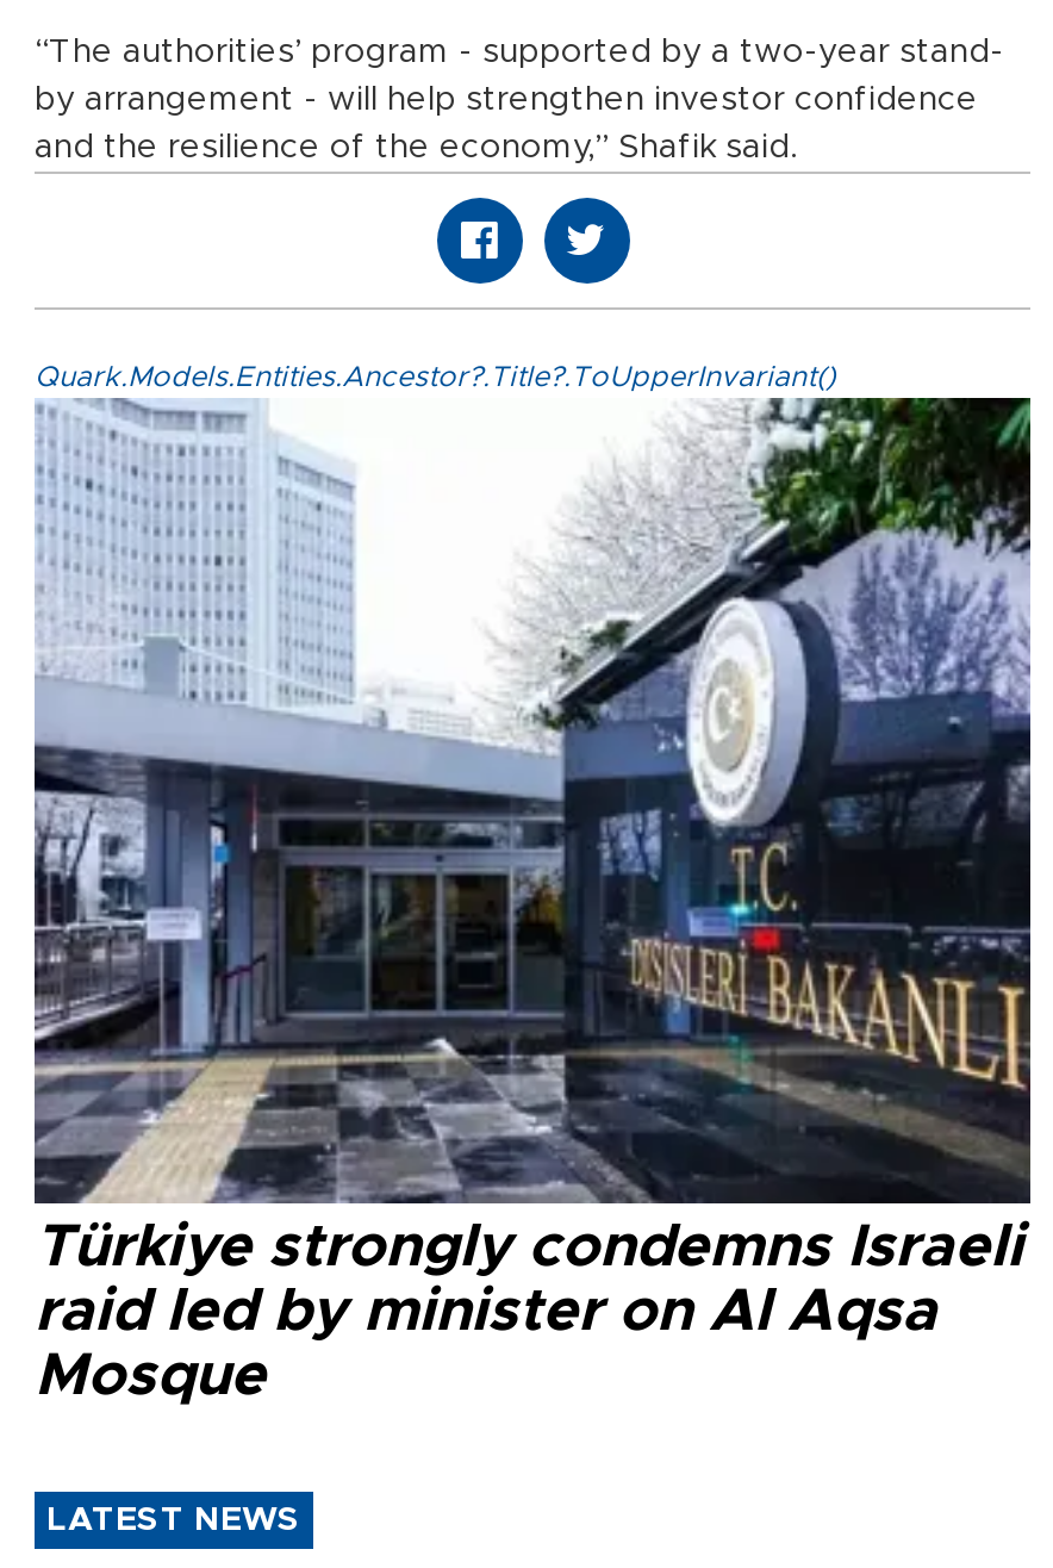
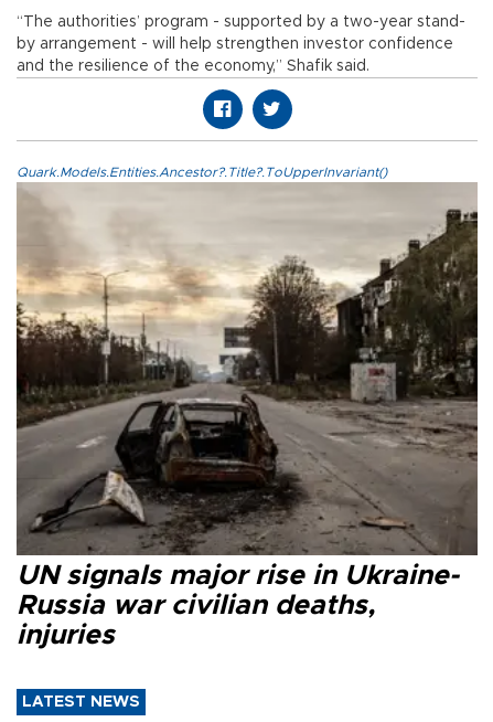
[32,398,1033,1405] [image] | Türkiye strongly condemns Israeli | raid led by minister on Al Aqsa | Mosque -> [15,182,479,649] [image] | UN signals major rise in Ukraine- | Russia war civilian deaths, | injuries

